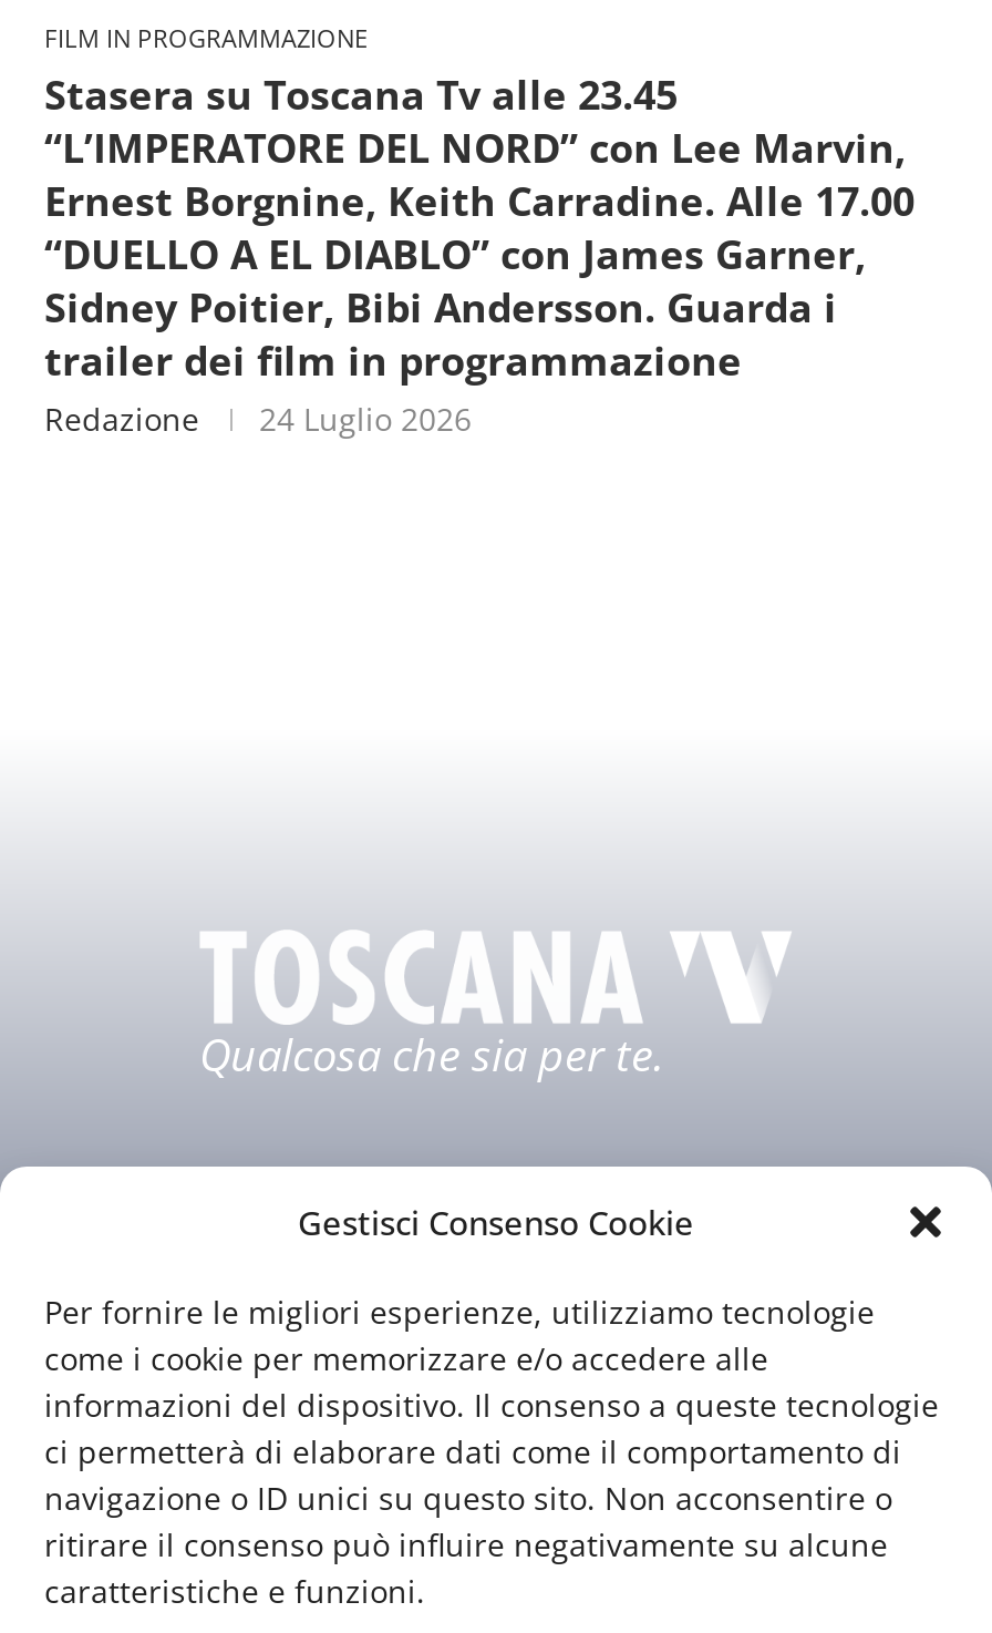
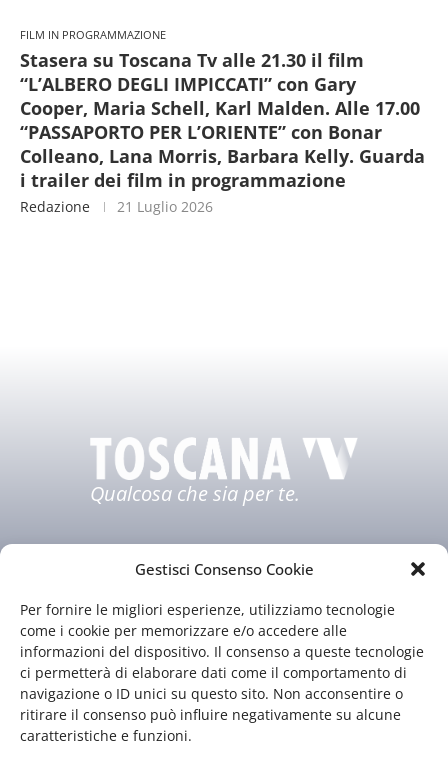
[44,67,914,386] Stasera su Toscana Tv alle 23.45 | “L’IMPERATORE DEL NORD” con Lee Marvin, | Ernest Borgnine, Keith Carradine. Alle 17.00 | “DUELLO A EL DIABLO” con James Garner, | Sidney Poitier, Bibi Andersson. Guarda i | trailer dei film in programmazione -> [20,48,425,192] Stasera su Toscana Tv alle 21.30 il film | “L’ALBERO DEGLI IMPICCATI” con Gary | Cooper, Maria Schell, Karl Malden. Alle 17.00 | “PASSAPORTO PER L’ORIENTE” con Bonar | Colleano, Lana Morris, Barbara Kelly. Guarda | i trailer dei film in programmazione
[44,397,472,439] Redazione 24 Luglio 2026 -> [20,197,213,216] Redazione 21 Luglio 2026

